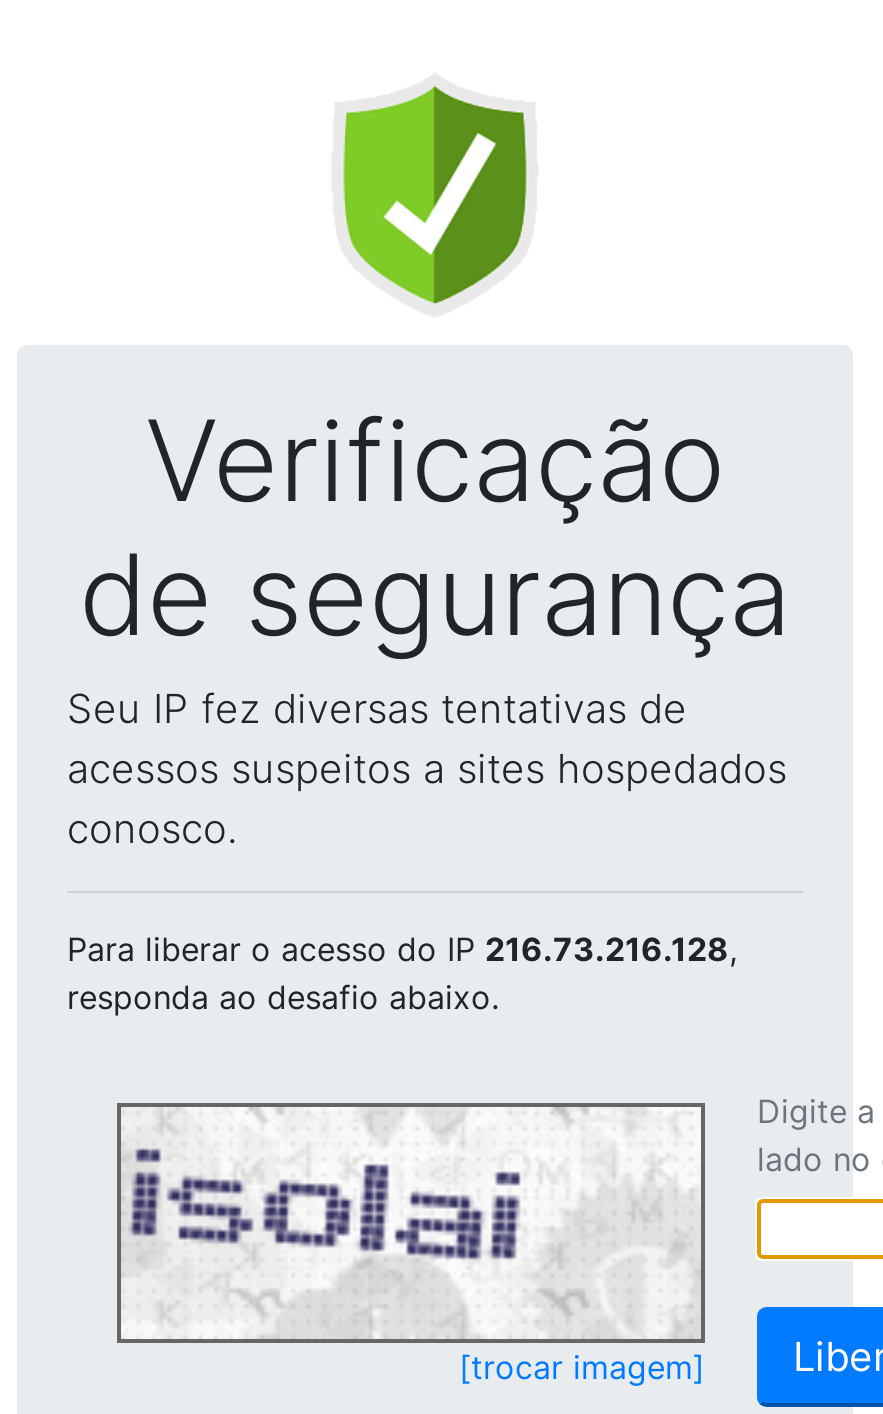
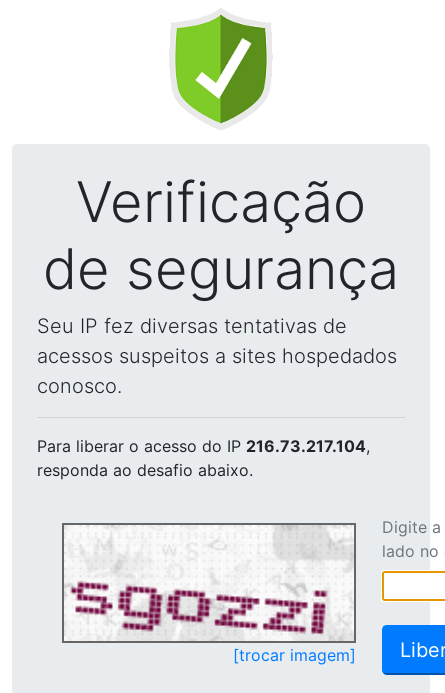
[67,929,737,969] Para liberar o acesso do IP 216.73.216.128, -> [37,436,370,456] Para liberar o acesso do IP 216.73.217.104,
[129,1111,697,1325] [image] -> [66,528,351,638] [image]

